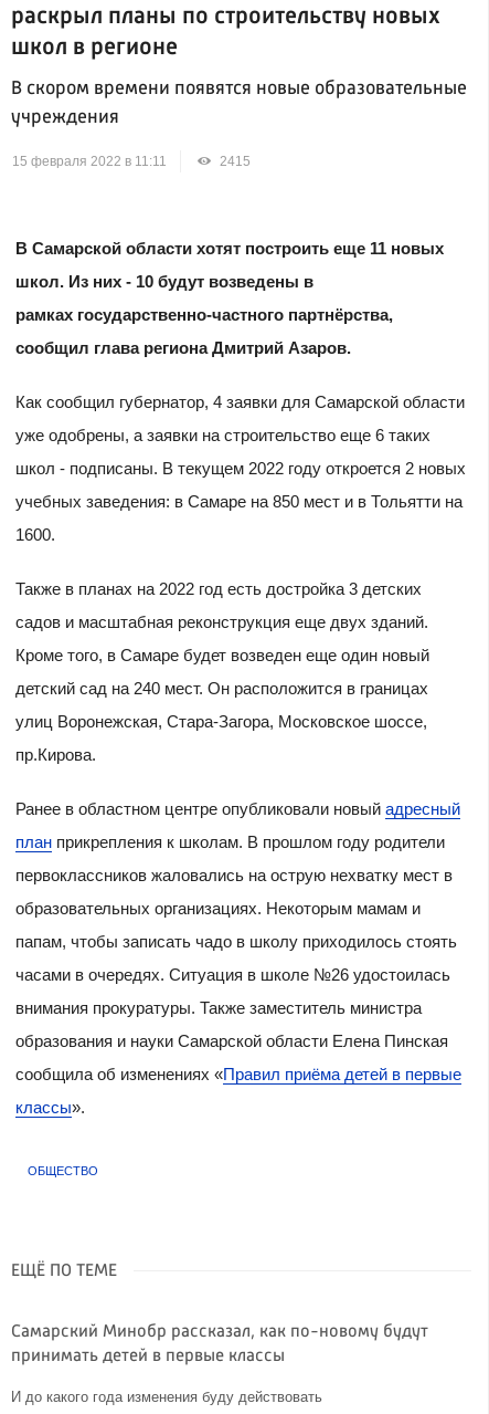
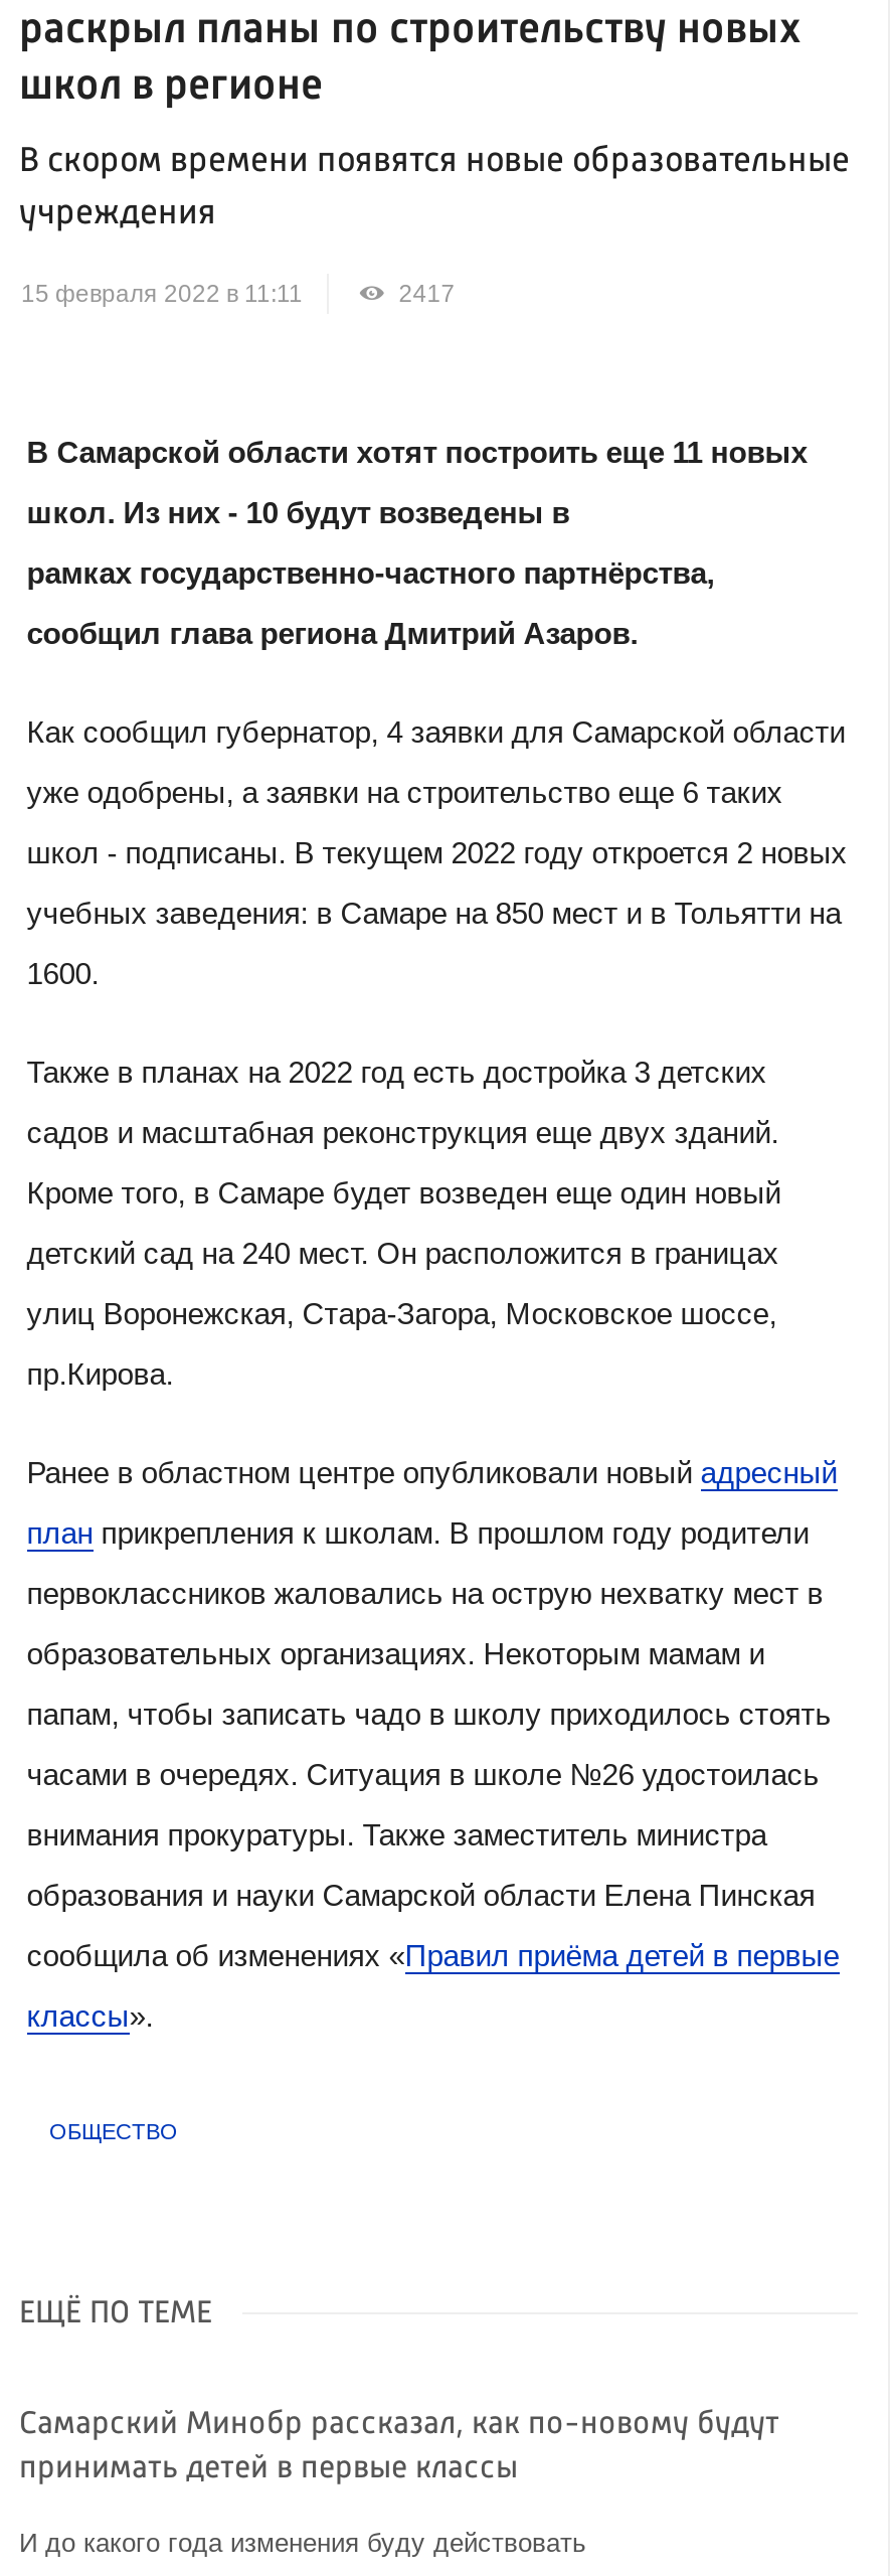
[216,154,250,169] 2415 -> [393,280,455,309] 2417

